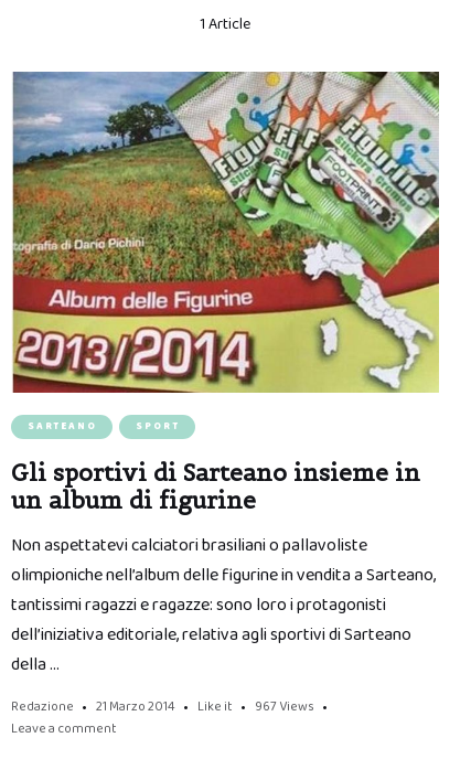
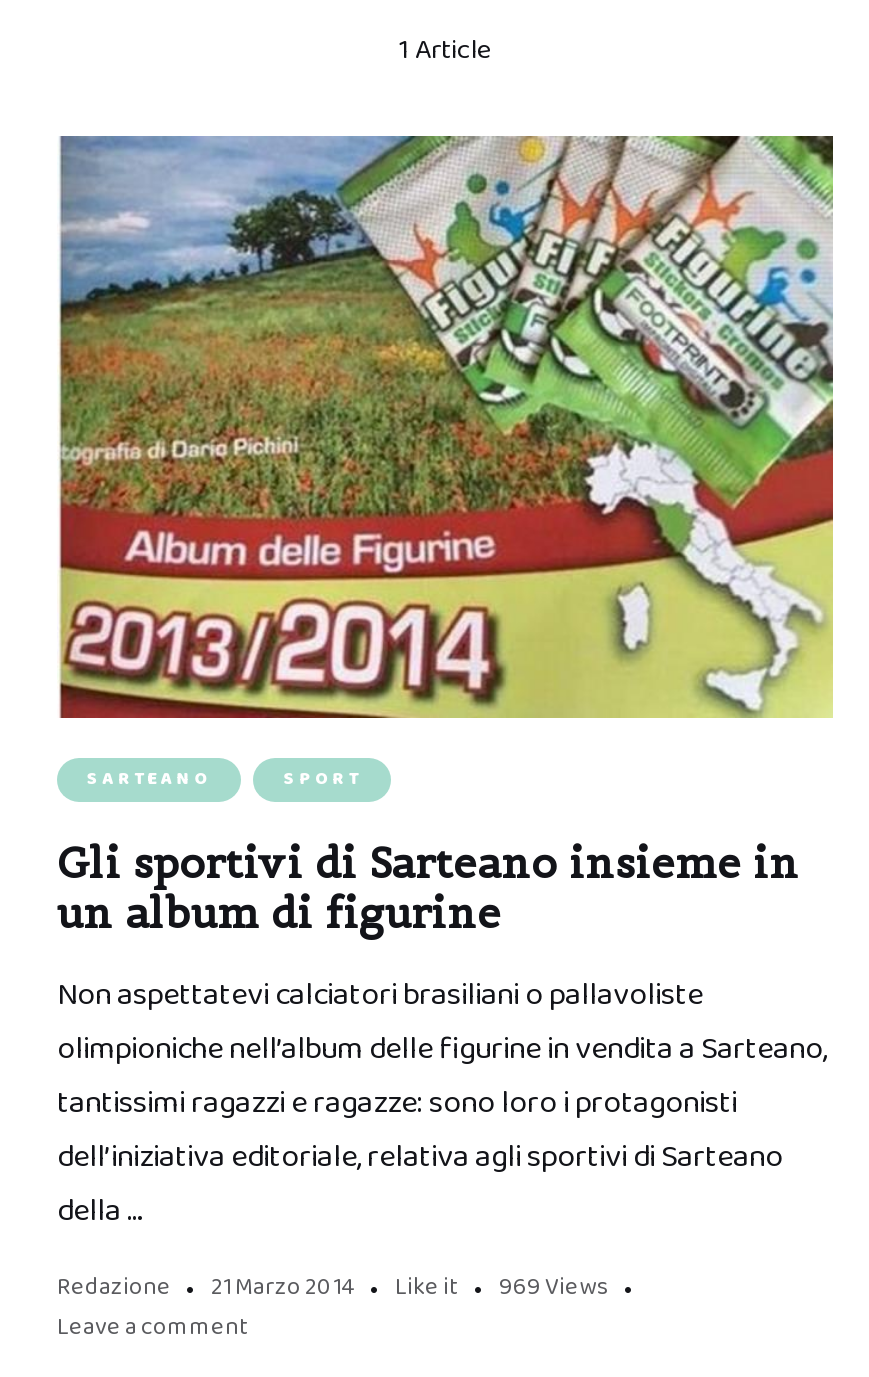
[11,696,314,717] Redazione 21 Marzo 2014 Like it 967 Views -> [57,1269,609,1307] Redazione 21 Marzo 2014 Like it 969 Views

